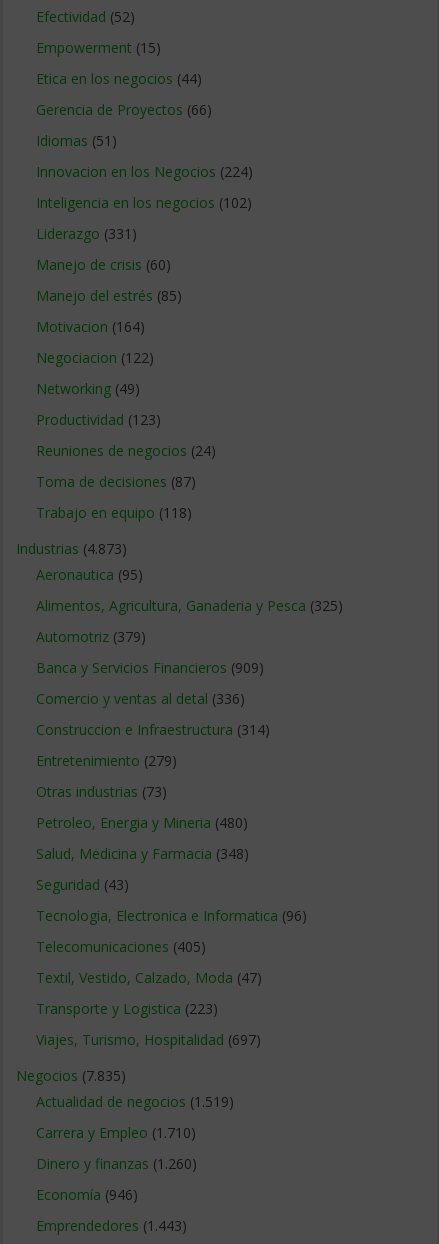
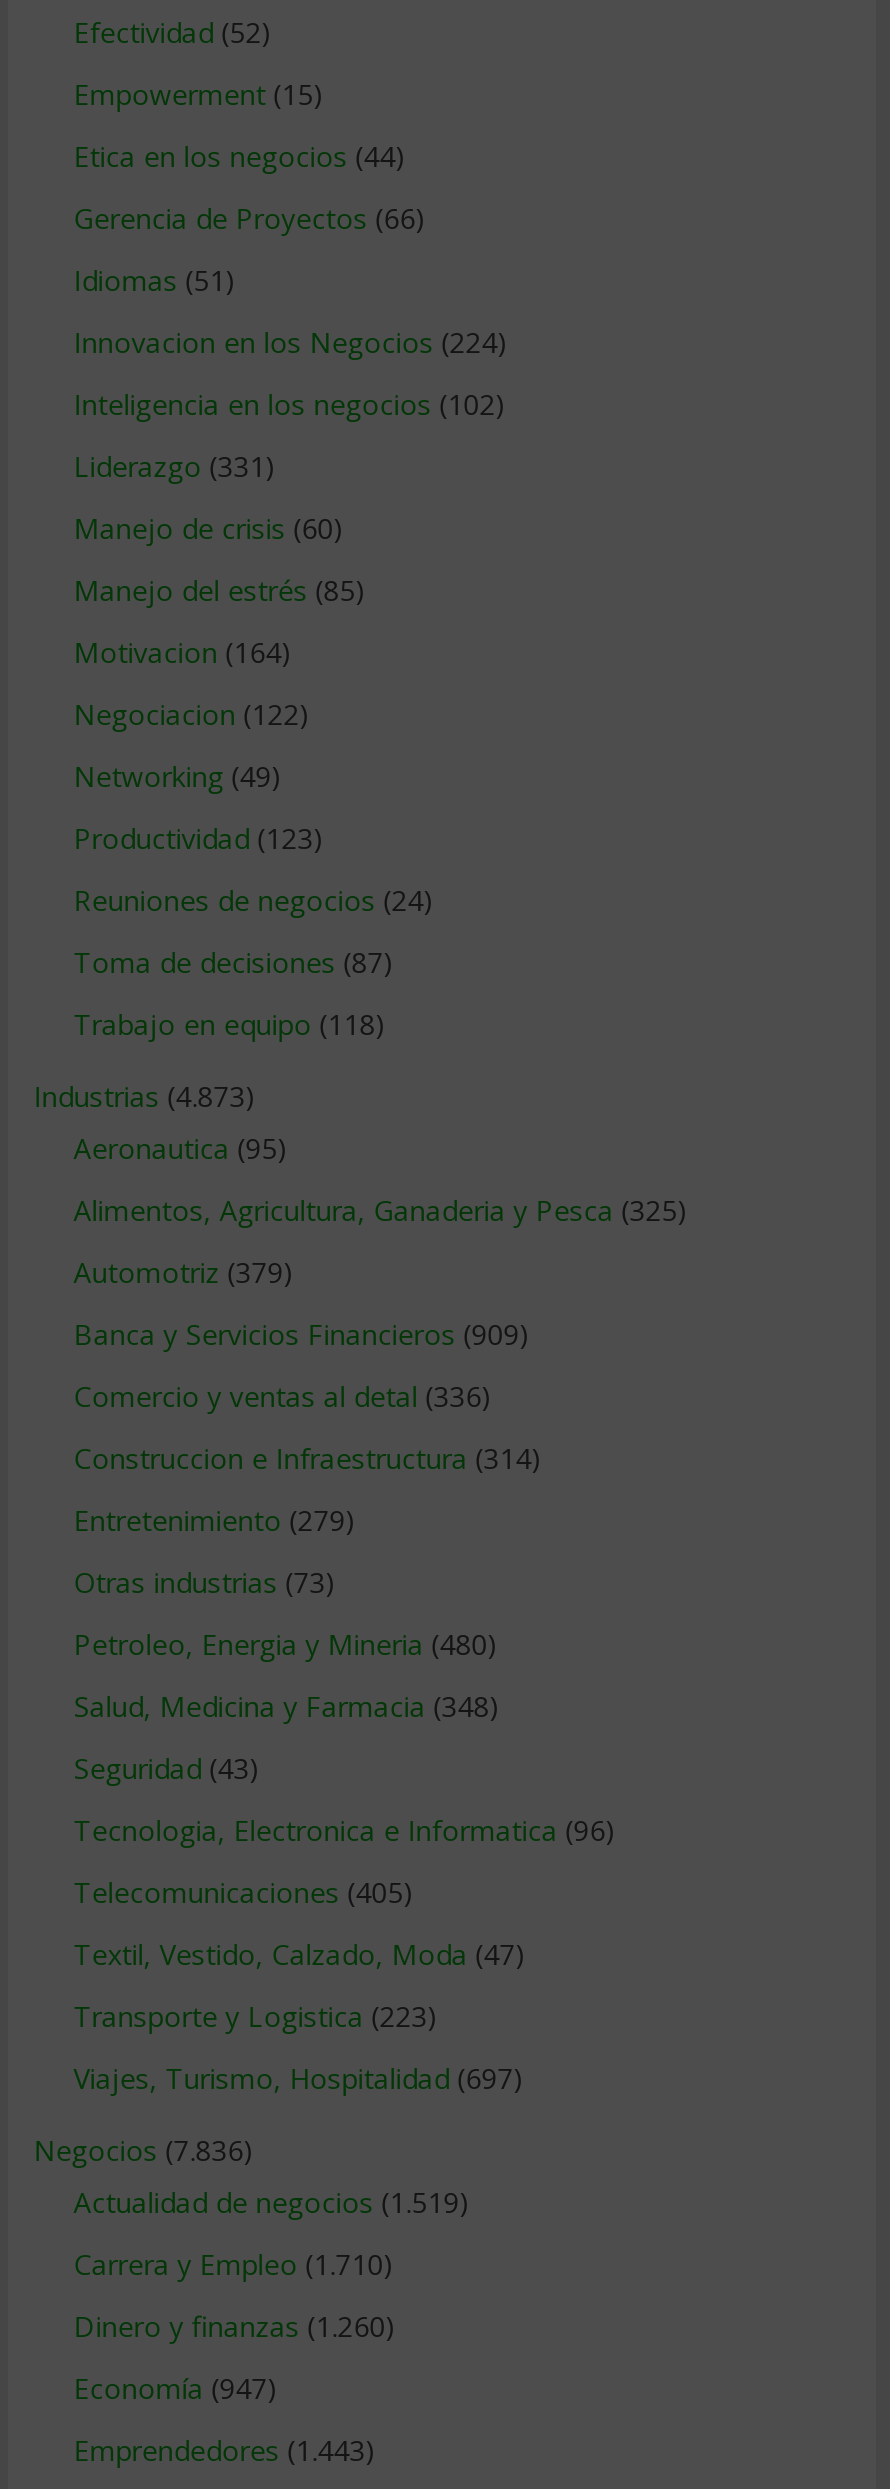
[16,1066,126,1085] Negocios (7.835) -> [34,2131,254,2169] Negocios (7.836)
[36,1185,138,1204] Economía (946) -> [74,2369,278,2407] Economía (947)

